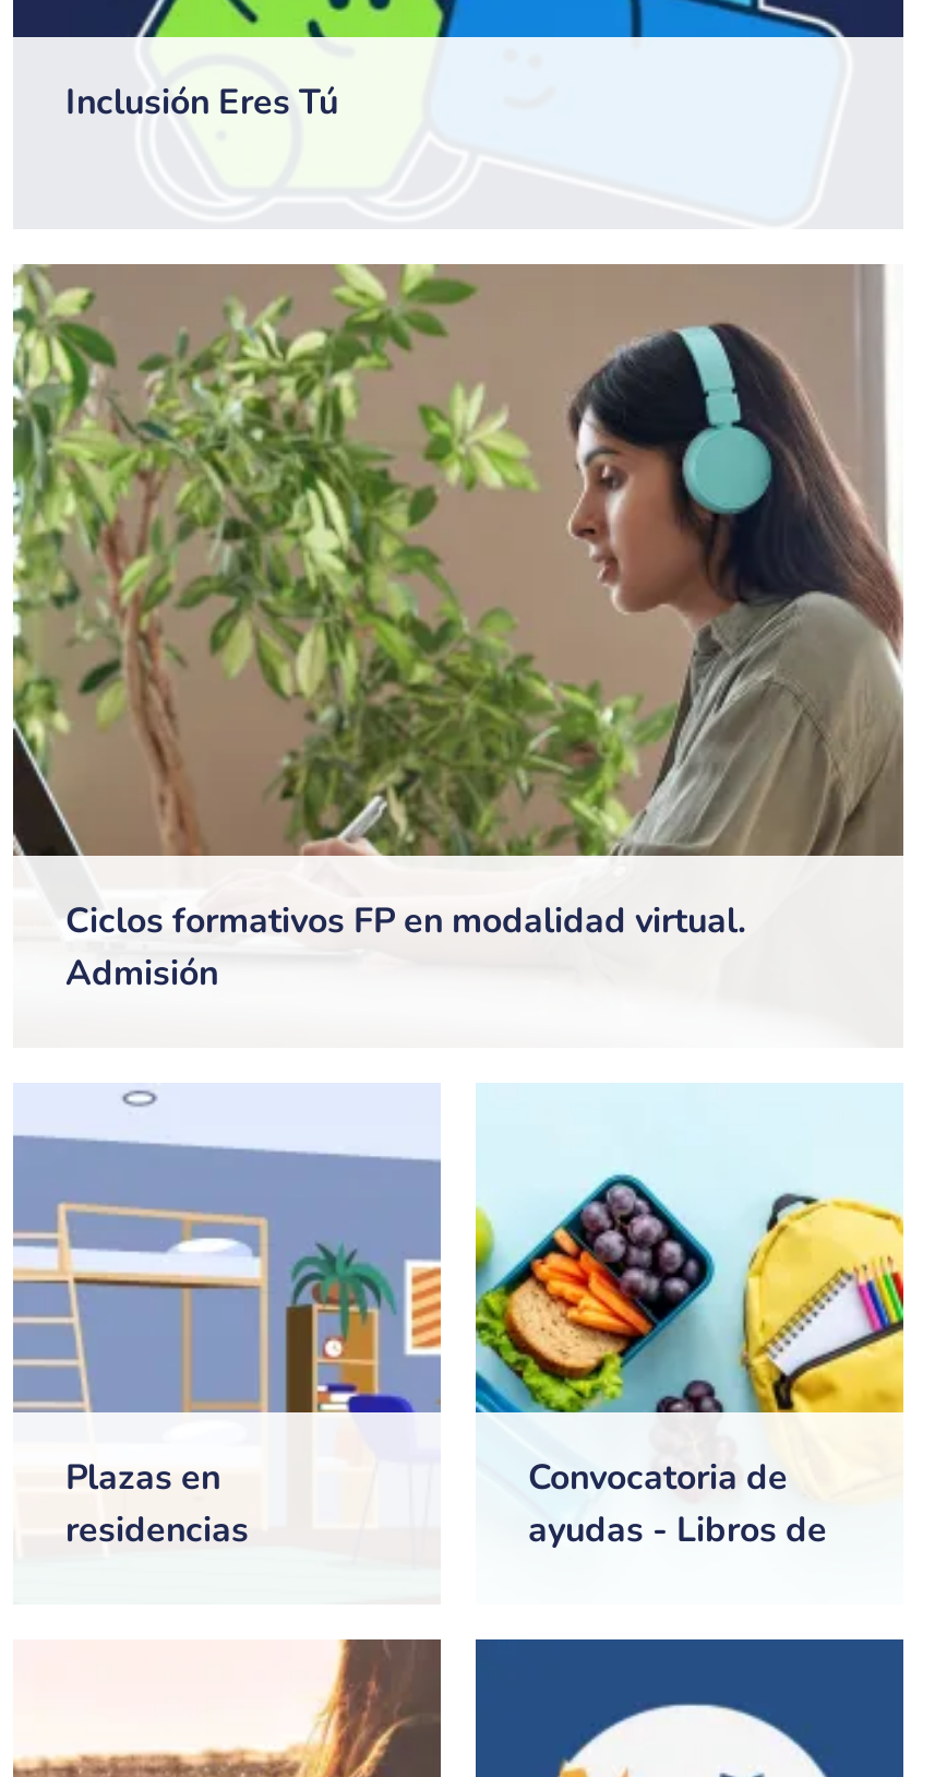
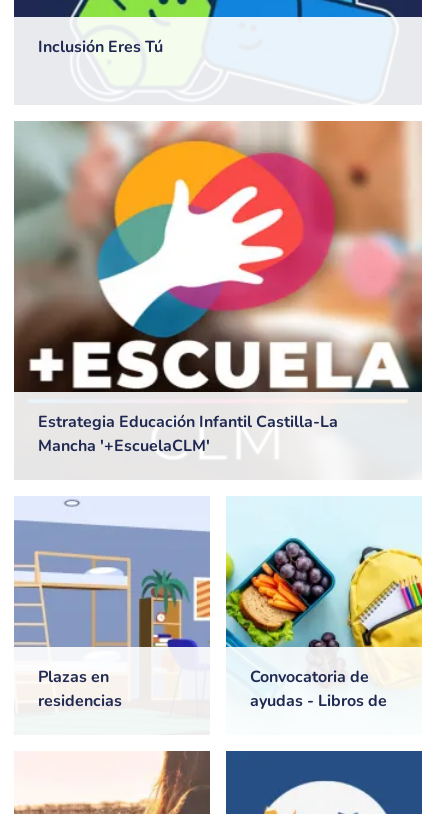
[13,264,906,999] [image] | Ciclos formativos FP en modalidad virtual. | Admisión -> [13,121,423,457] [image] | Estrategia Educación Infantil Castilla-La | Mancha '+EscuelaCLM'

